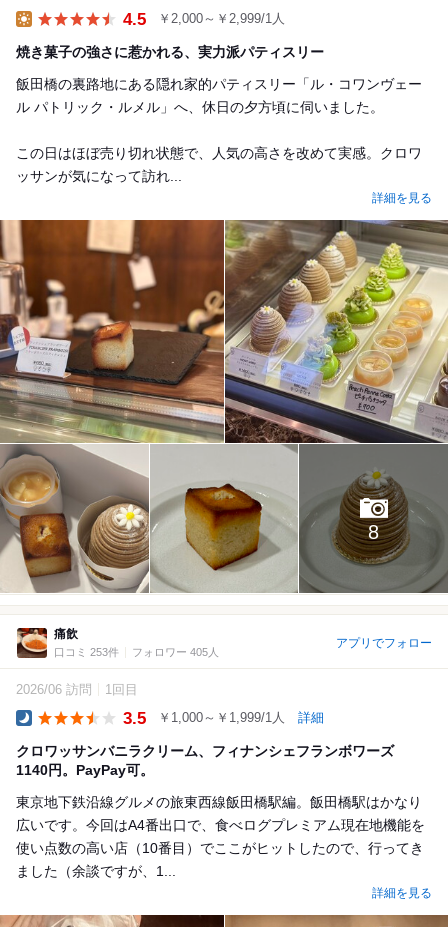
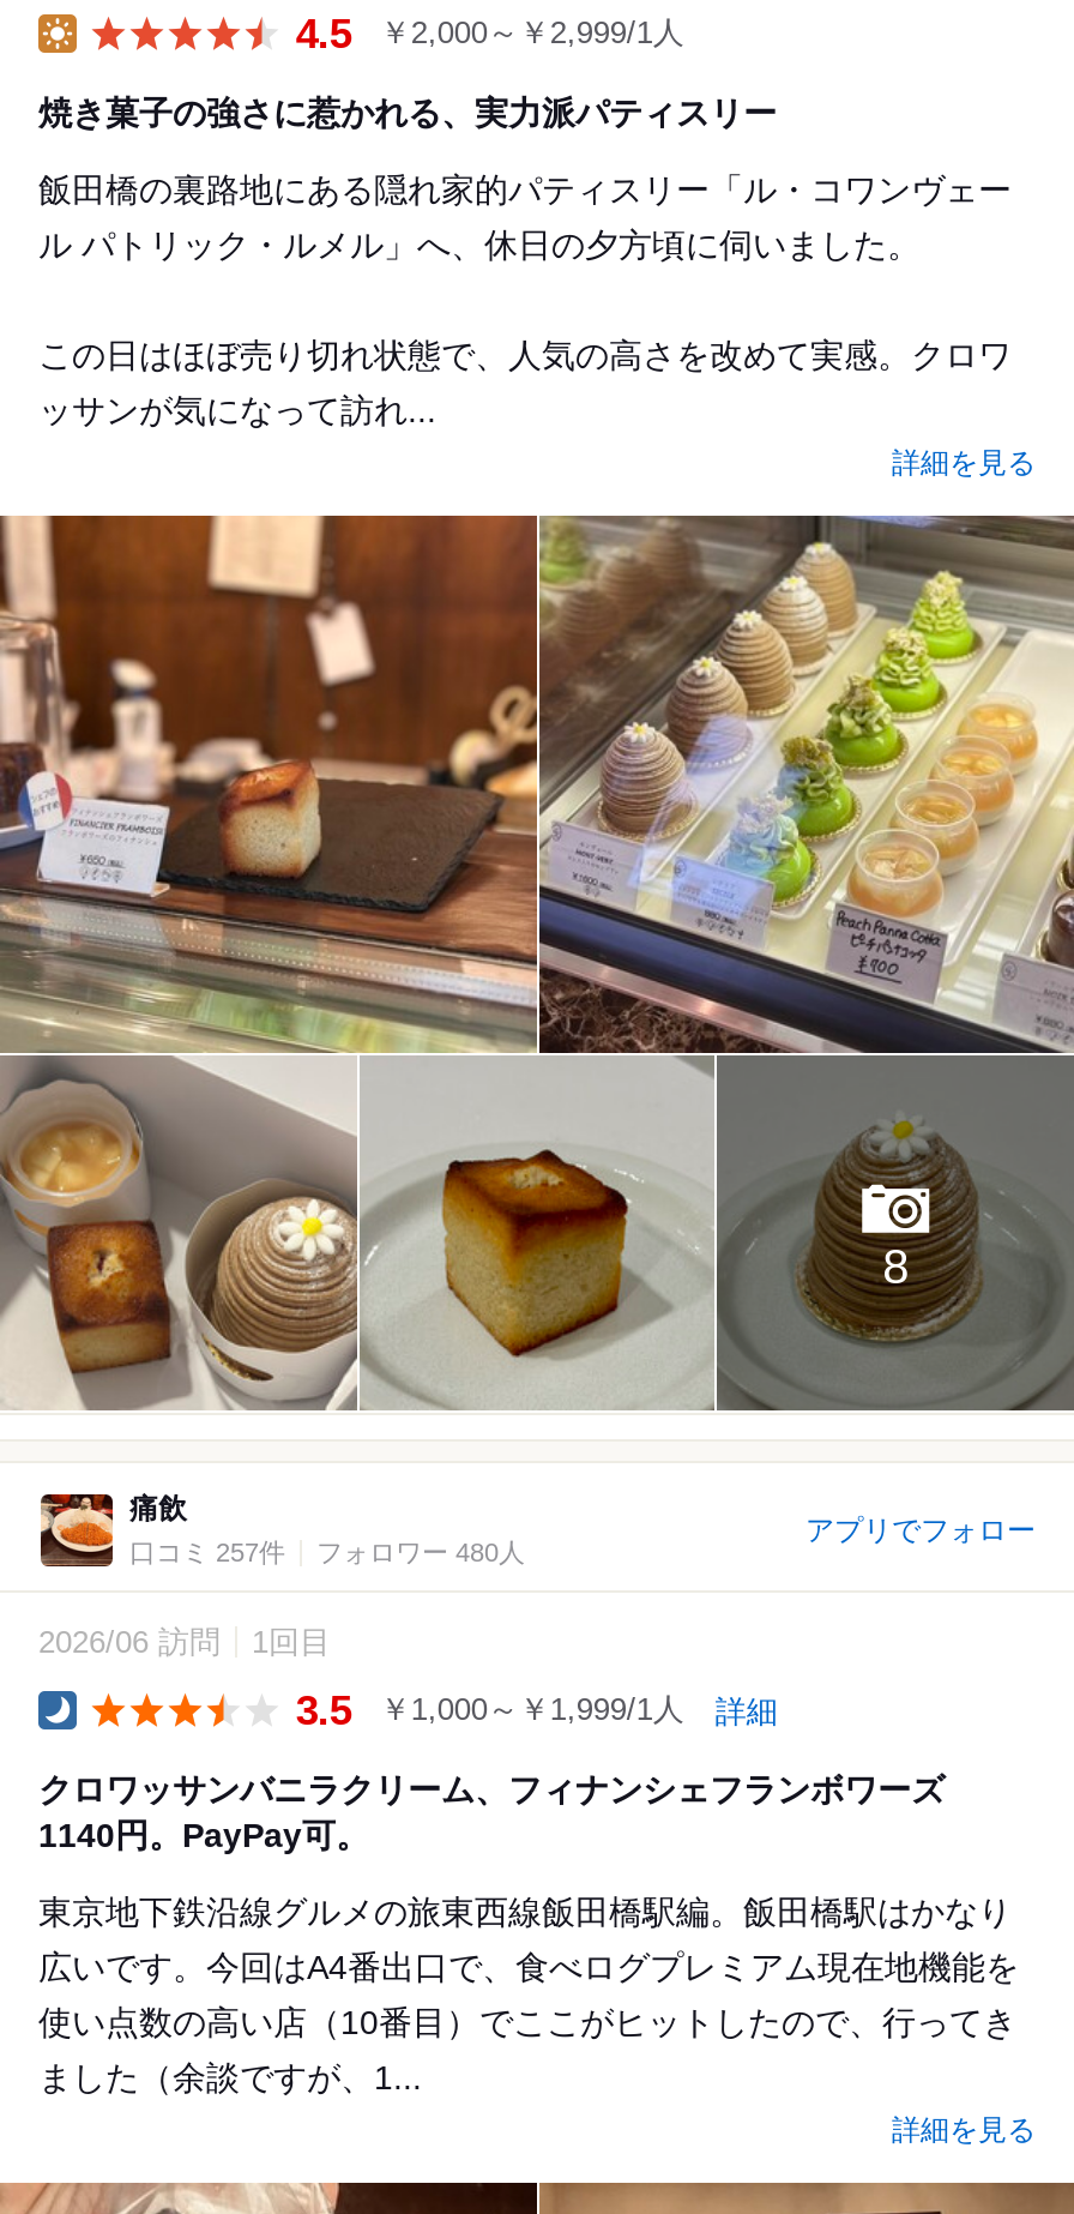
[54,646,119,658] 口コミ 253件 -> [129,1539,285,1568] 口コミ 257件
[132,646,219,658] フォロワー 405人 -> [316,1539,525,1568] フォロワー 480人

